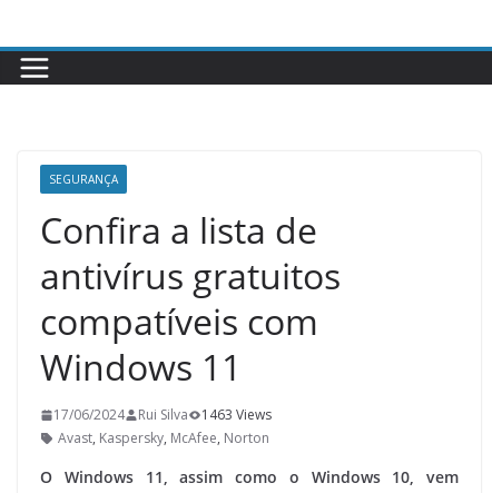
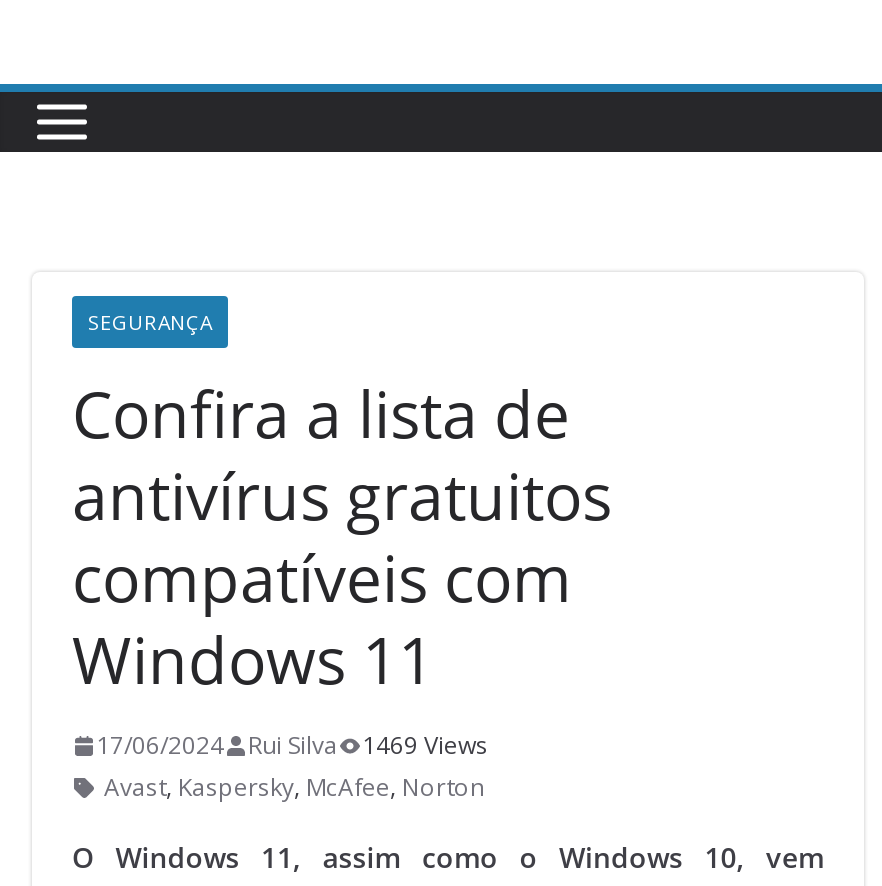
[53,405,272,424] 17/06/2024 Rui Silva 1463 Views -> [96,728,488,762] 17/06/2024 Rui Silva 1469 Views

